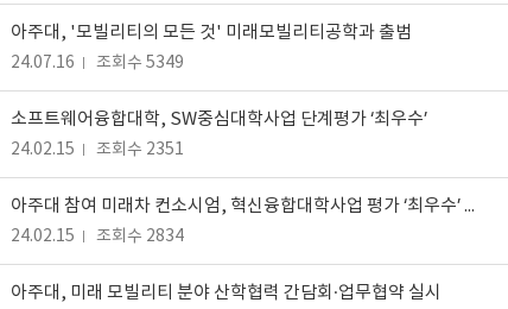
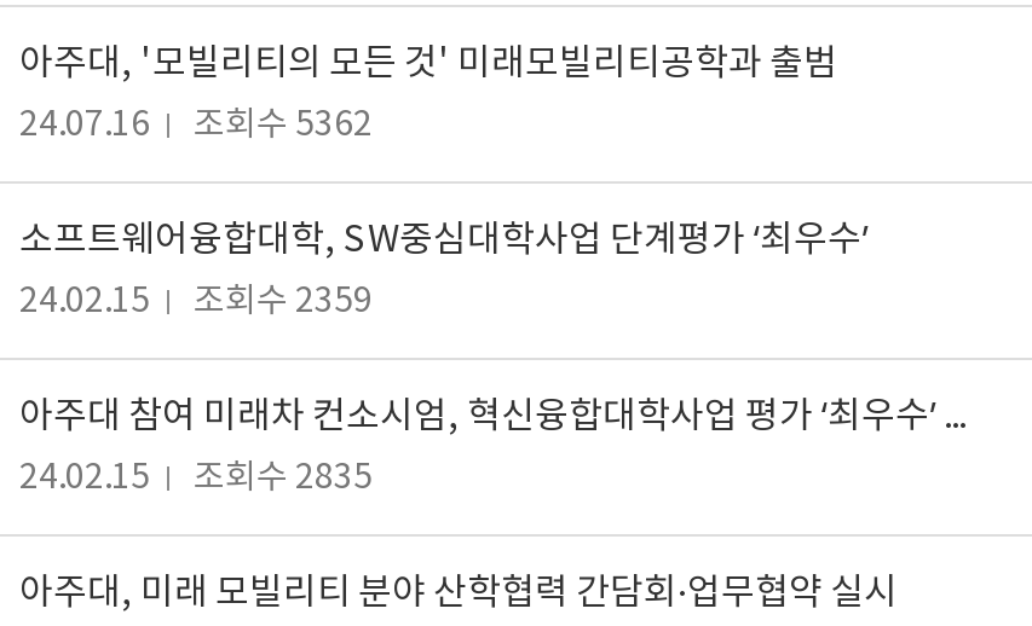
[11,53,184,72] 24.07.16 조회수 5349 -> [19,106,373,145] 24.07.16 조회수 5362
[11,140,184,159] 24.02.15 조회수 2351 -> [19,283,373,321] 24.02.15 조회수 2359
[11,227,184,246] 24.02.15 조회수 2834 -> [19,459,373,498] 24.02.15 조회수 2835

